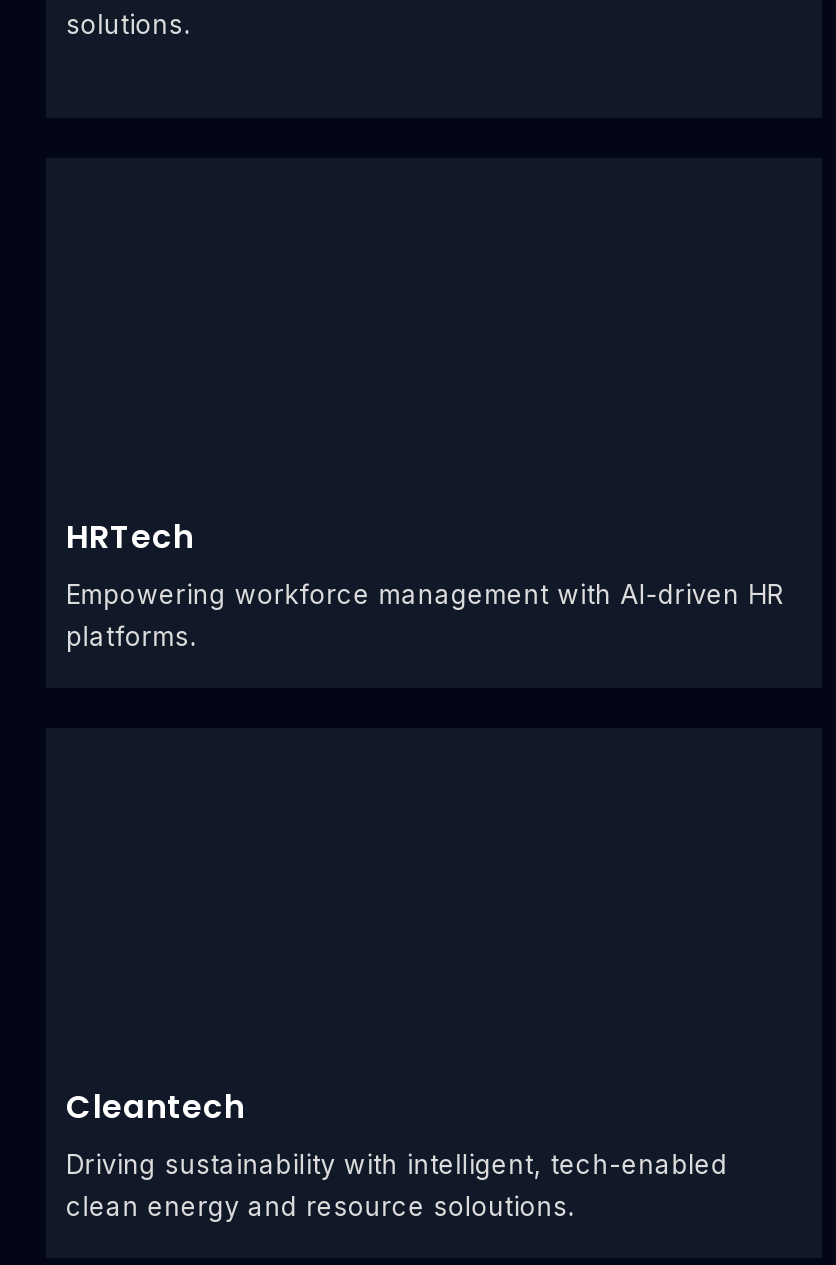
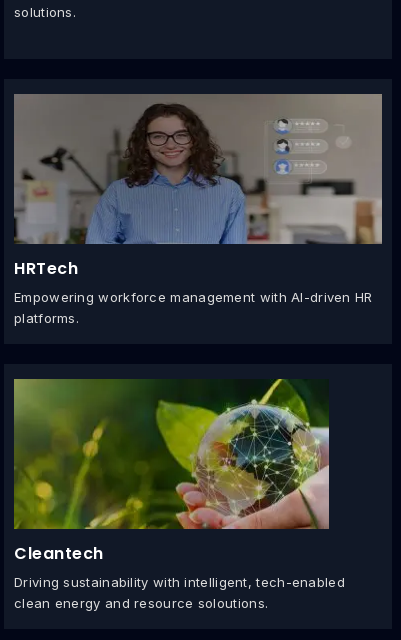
none -> [13,93,383,245] [image]
none -> [13,378,330,530] [image]

